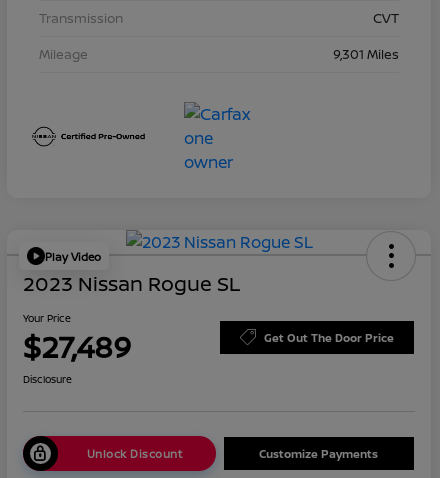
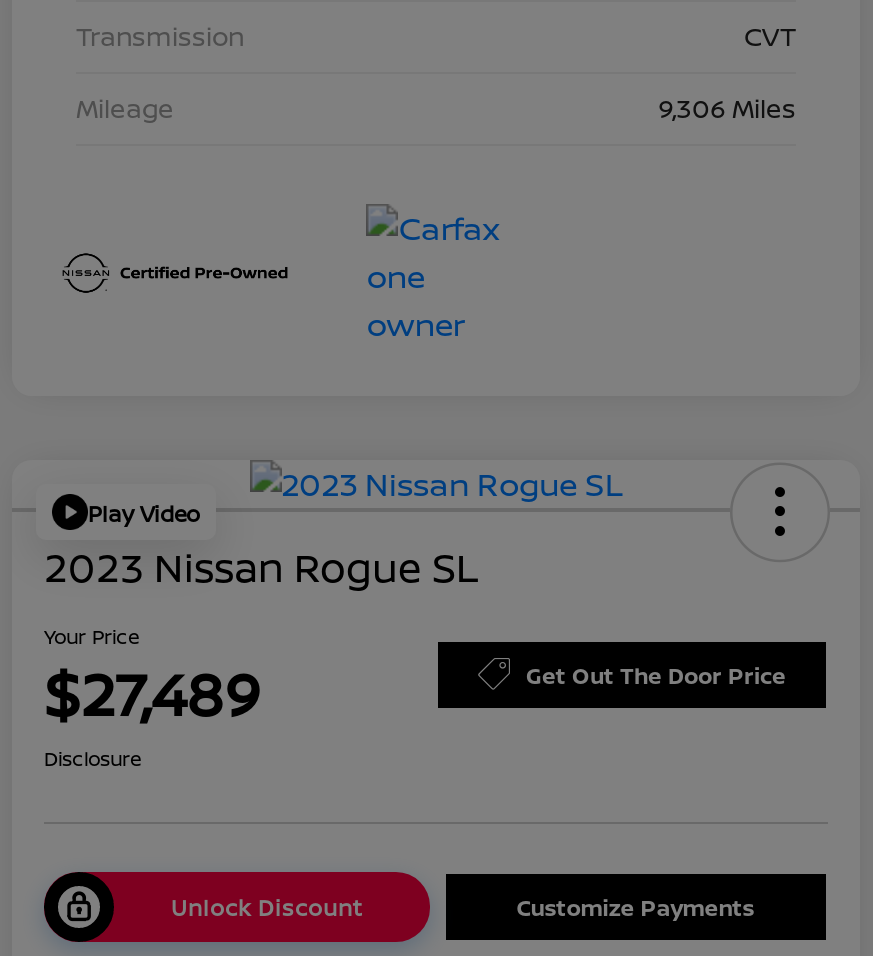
[333,45,399,63] 9,301 Miles -> [658,90,796,126] 9,306 Miles

